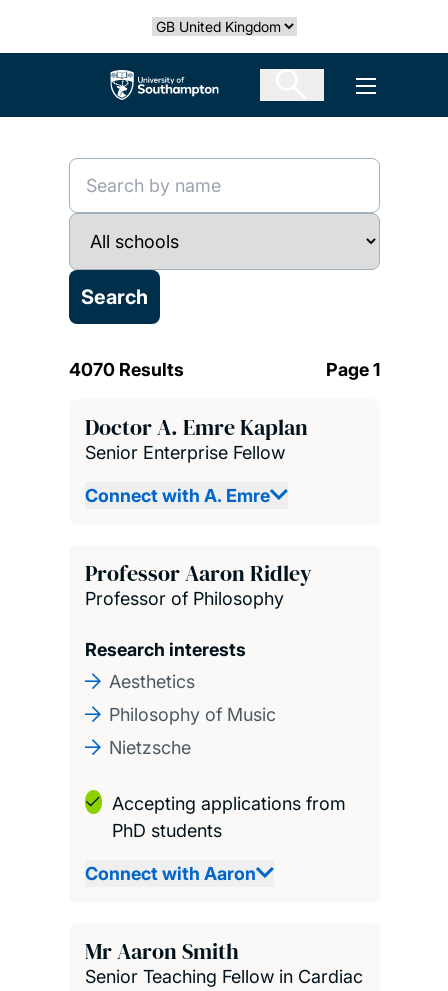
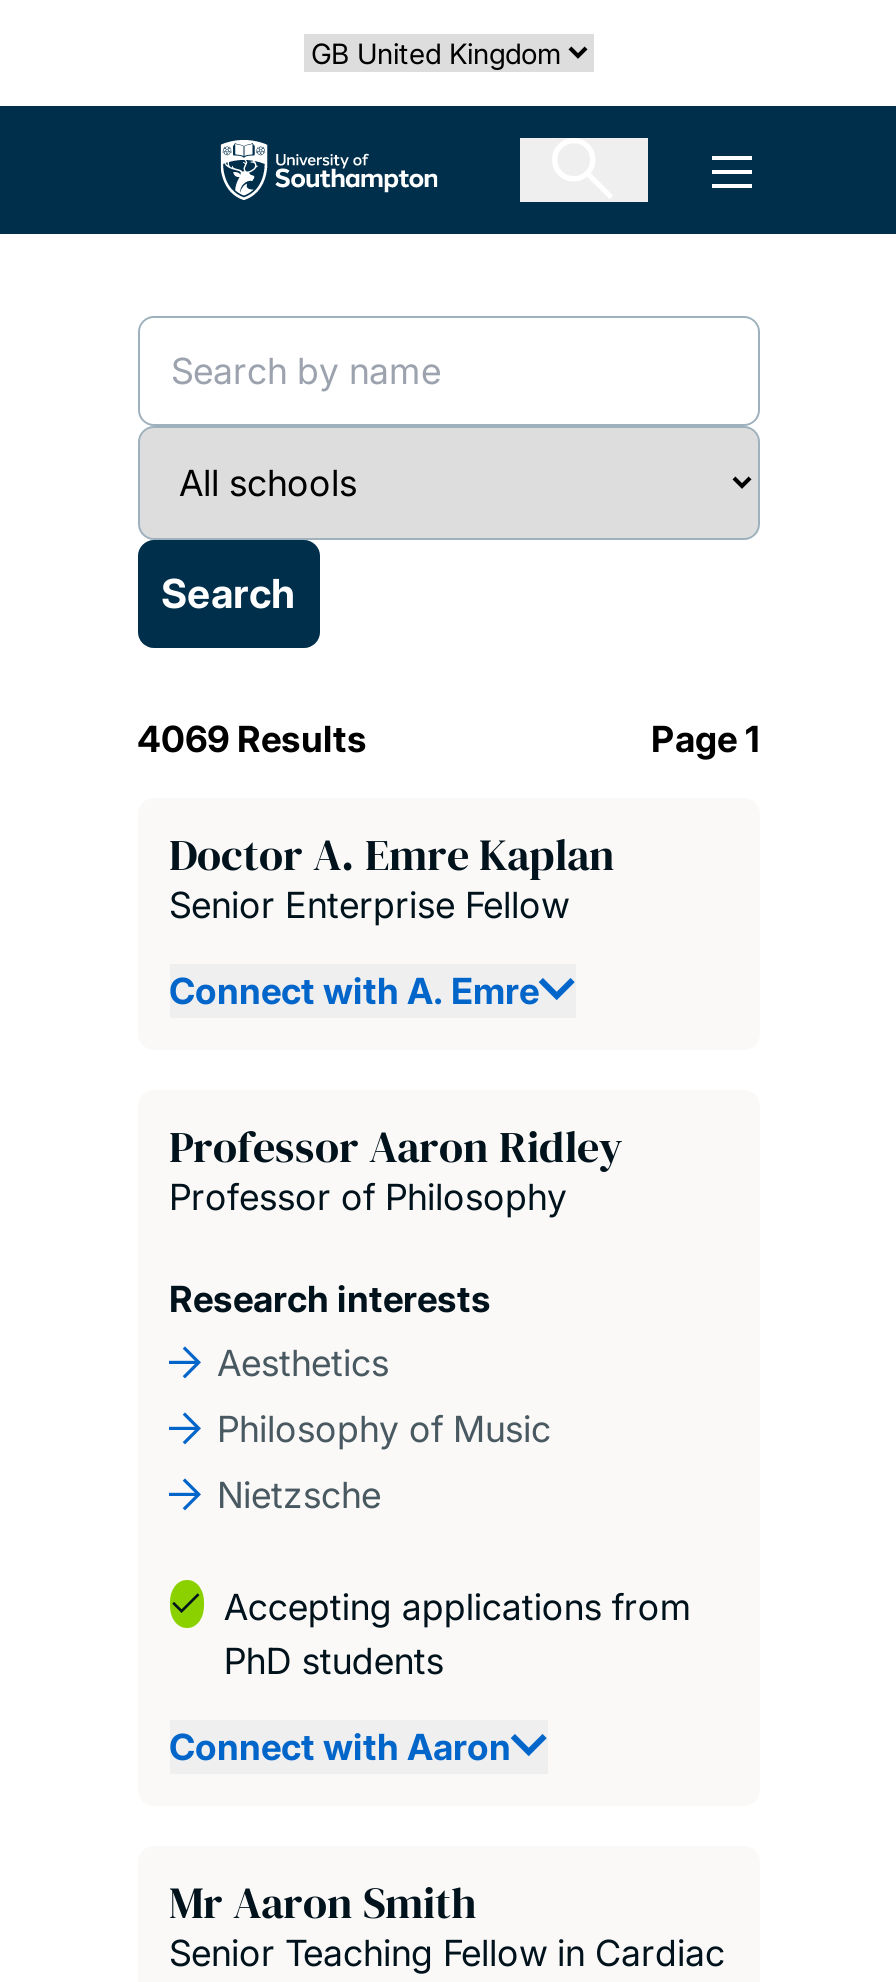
[68,359,183,380] 4070 Results -> [137,718,367,760] 4069 Results

